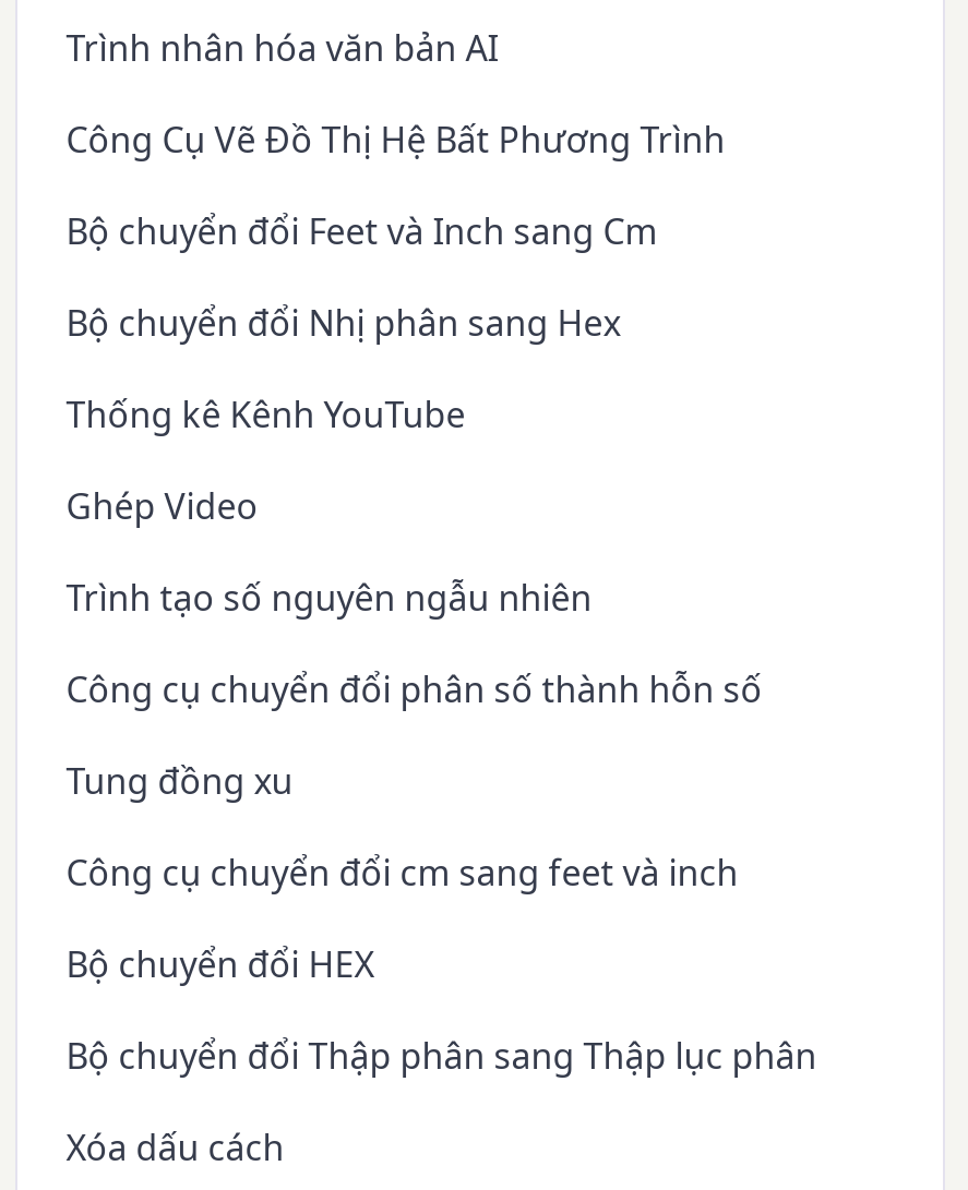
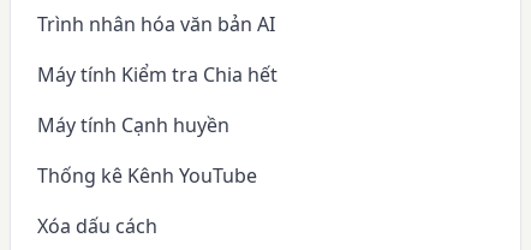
[66,115,725,347] Công Cụ Vẽ Đồ Thị Hệ Bất Phương Trình | Bộ chuyển đổi Feet và Inch sang Cm | Bộ chuyển đổi Nhị phân sang Hex -> [37,61,278,138] Máy tính Kiểm tra Chia hết | Máy tính Cạnh huyền
[66,482,817,1080] Ghép Video | Trình tạo số nguyên ngẫu nhiên | Công cụ chuyển đổi phân số thành hỗn số | Tung đồng xu | Công cụ chuyển đổi cm sang feet và inch | Bộ chuyển đổi HEX | Bộ chuyển đổi Thập phân sang Thập lục phân -> none

